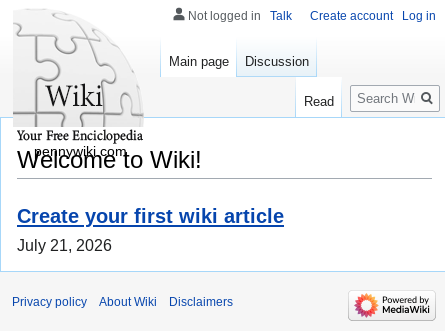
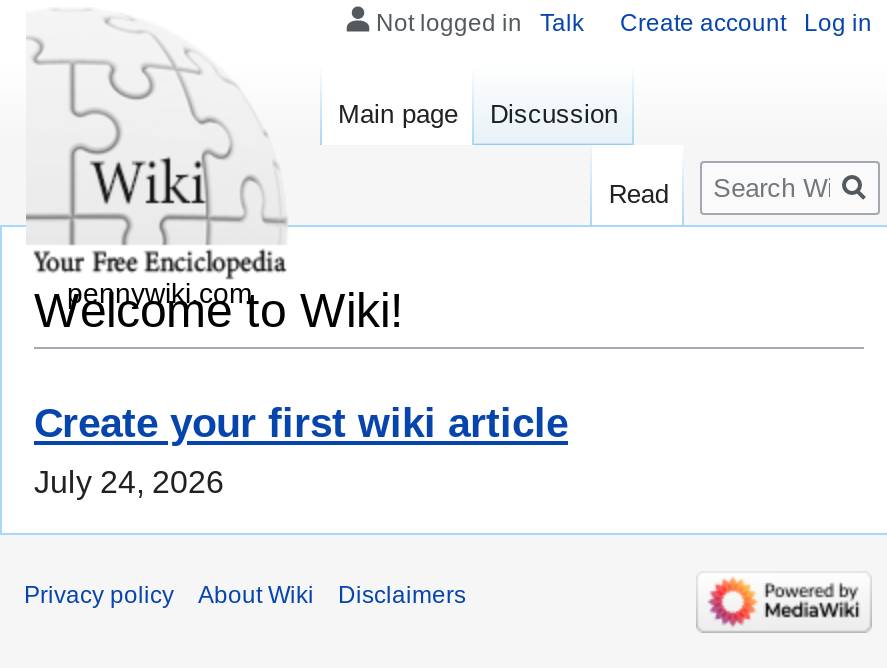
[17,237,112,254] July 21, 2026 -> [34,466,224,500] July 24, 2026

